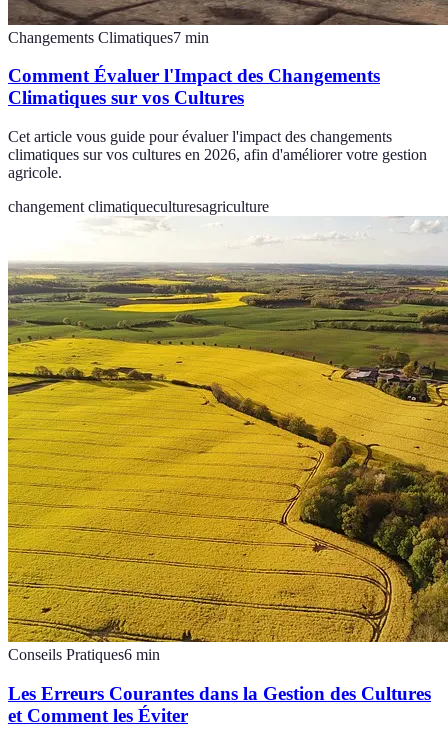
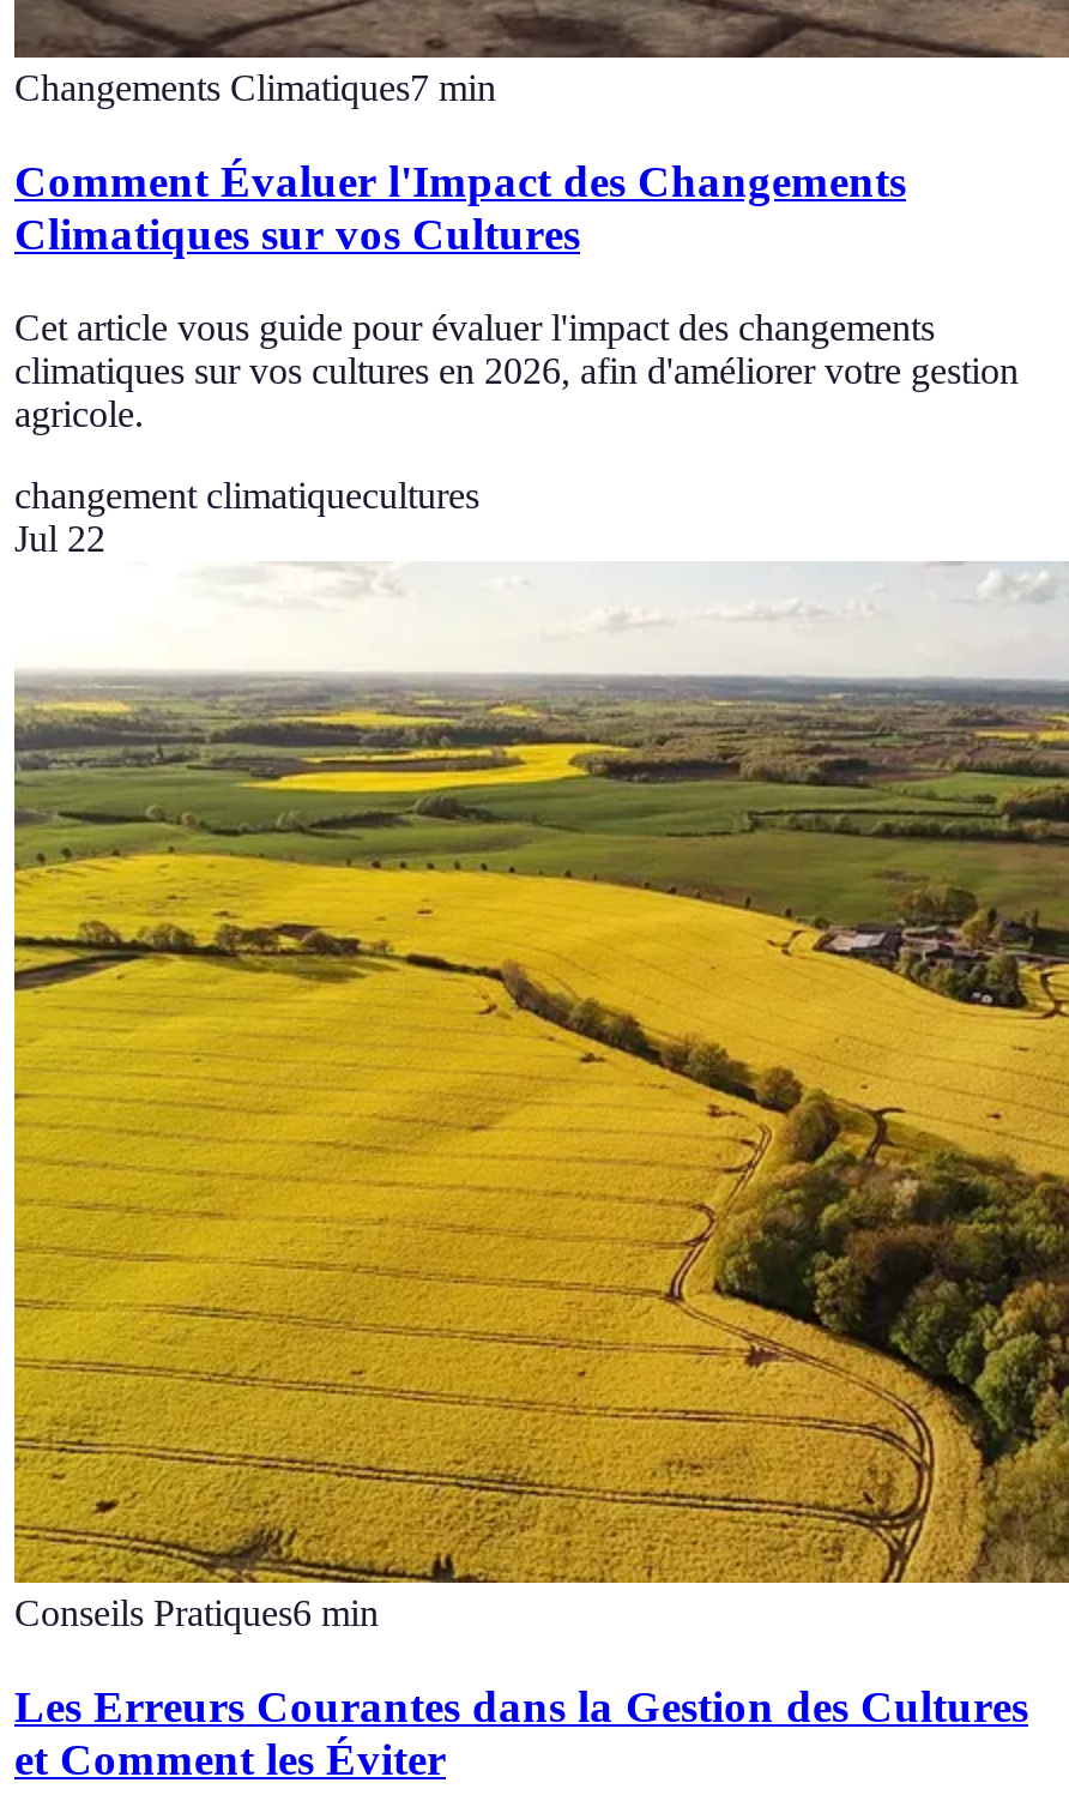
[8,198,269,215] changement climatiqueculturesagriculture -> [14,475,479,559] changement climatiquecultures | Jul 22

